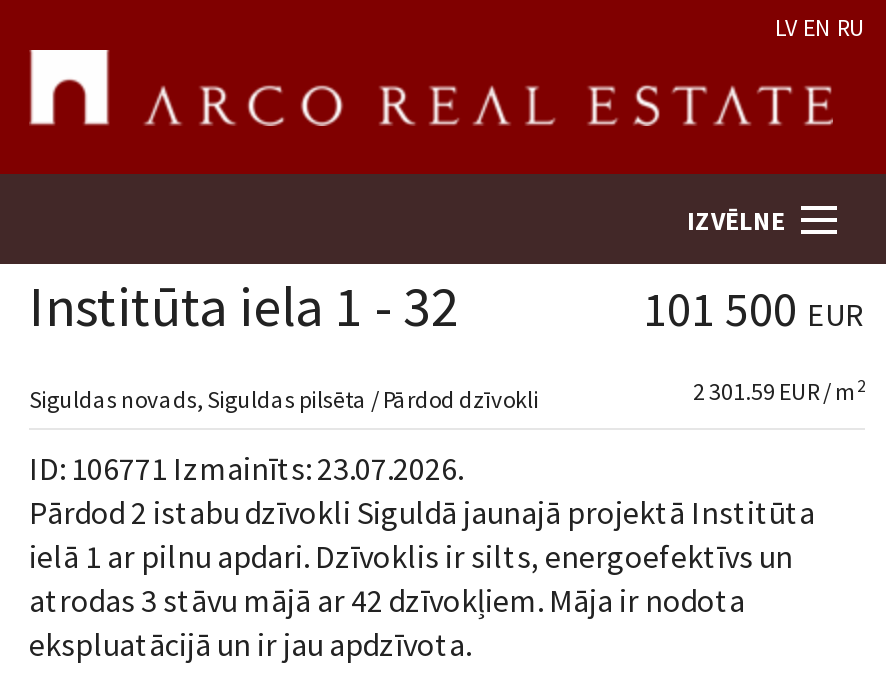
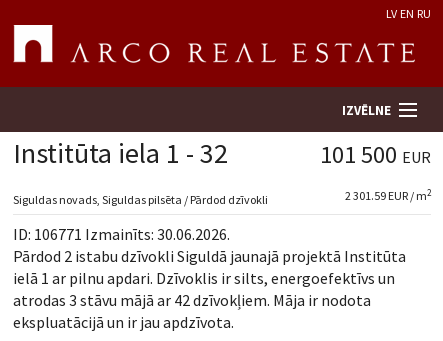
[29,448,463,488] ID: 106771 Izmainīts: 23.07.2026. -> [13,224,230,244] ID: 106771 Izmainīts: 30.06.2026.

